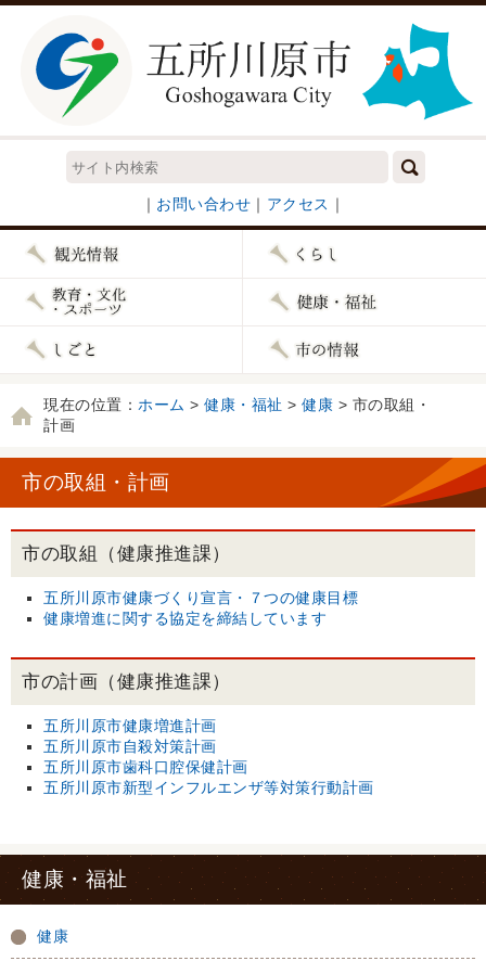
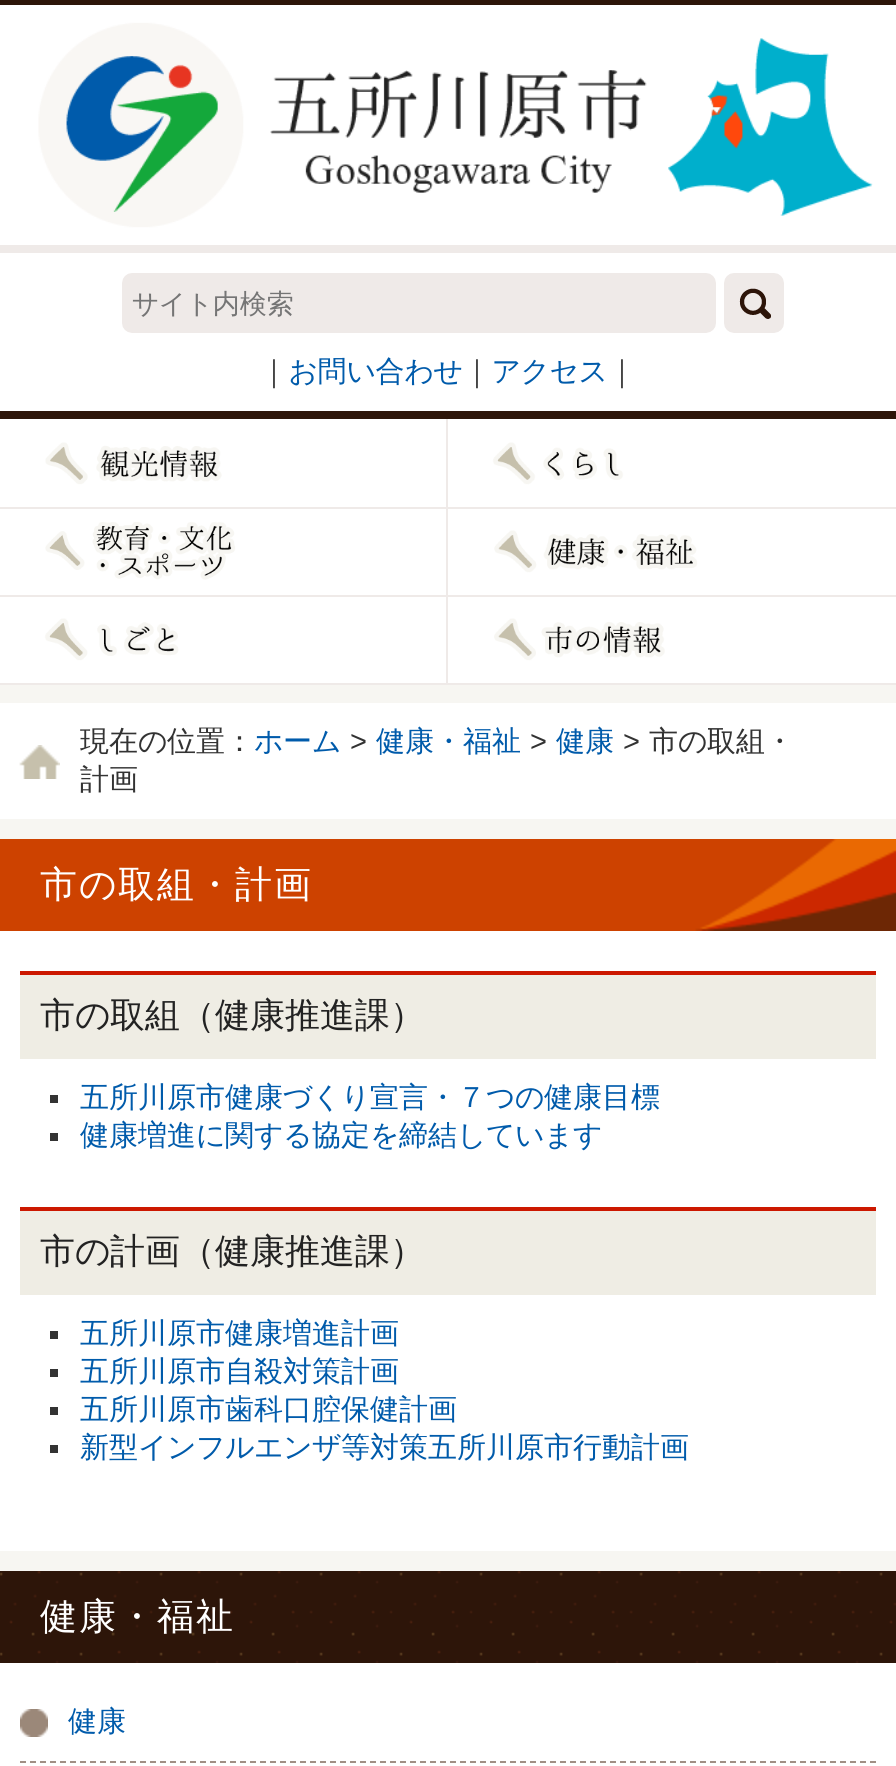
[43,779,374,796] 五所川原市新型インフルエンザ等対策行動計画 -> [80,1432,689,1464] 新型インフルエンザ等対策五所川原市行動計画

